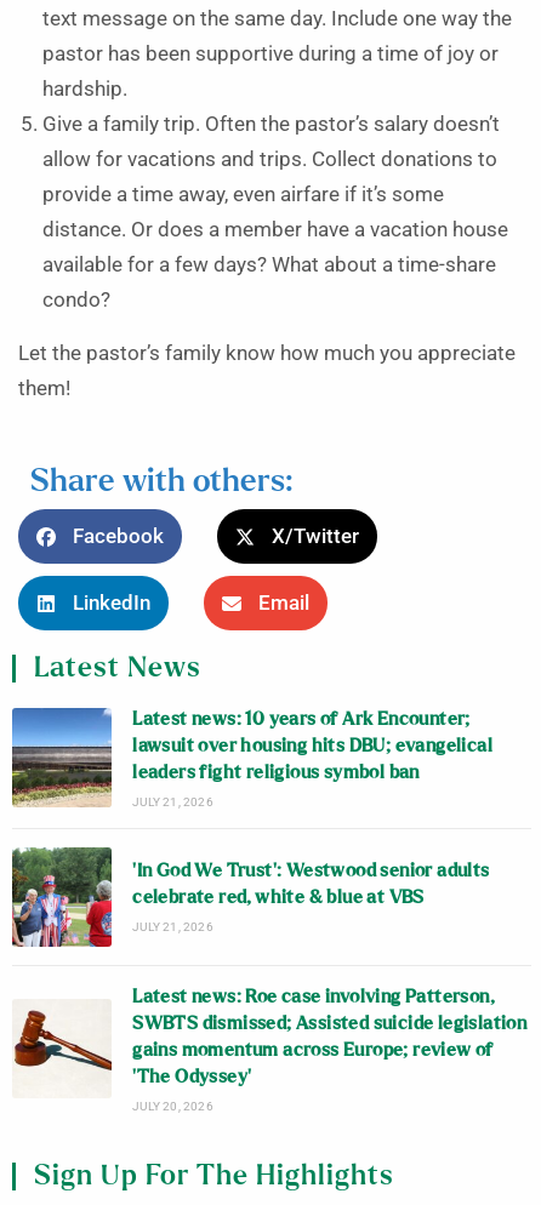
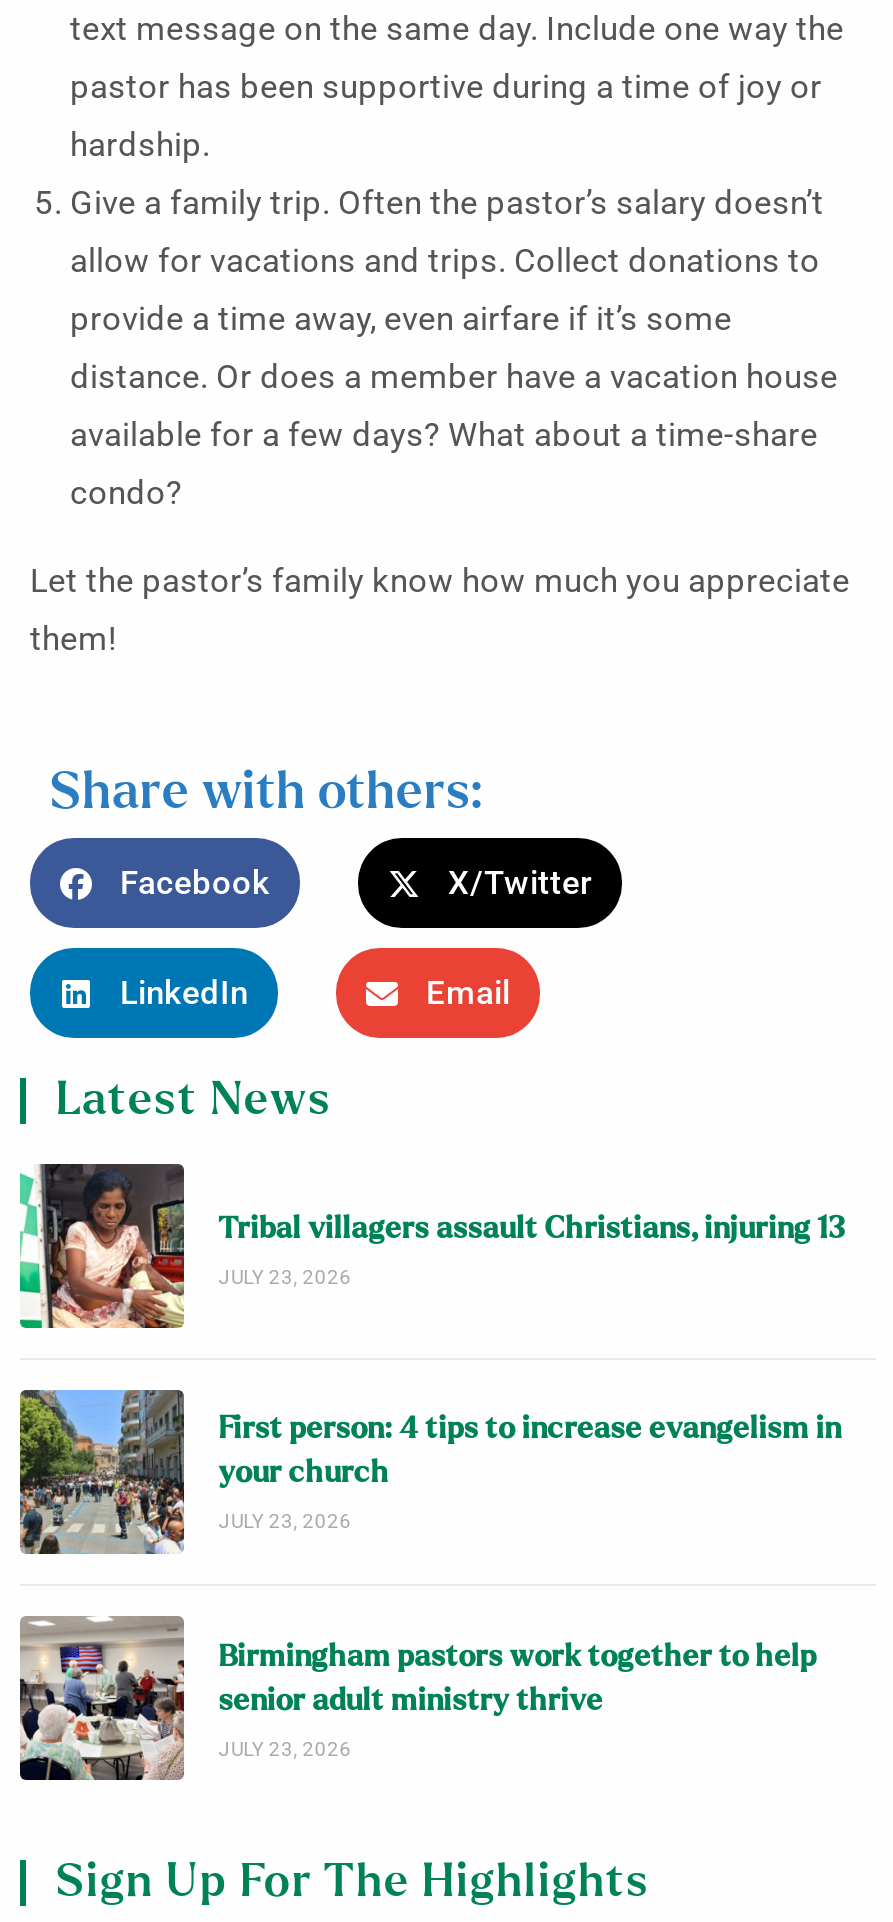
[11,707,493,808] [image] | Latest news: 10 years of Ark Encounter; | lawsuit over housing hits DBU; evangelical | leaders fight religious symbol ban | JULY 21, 2026 -> [18,1164,852,1330] [image] | Tribal villagers assault Christians, injuring 13 | JULY 23, 2026
[11,846,490,948] [image] | ‘In God We Trust’: Westwood senior adults | celebrate red, white & blue at VBS | JULY 21, 2026 -> [20,1388,841,1556] [image] | First person: 4 tips to increase evangelism in | your church | JULY 23, 2026
[12,988,527,1113] [image] | Latest news: Roe case involving Patterson, | SWBTS dismissed; Assisted suicide legislation | gains momentum across Europe; review of | ‘The Odyssey’ | JULY 20, 2026 -> [18,1616,817,1784] [image] | Birmingham pastors work together to help | senior adult ministry thrive | JULY 23, 2026

